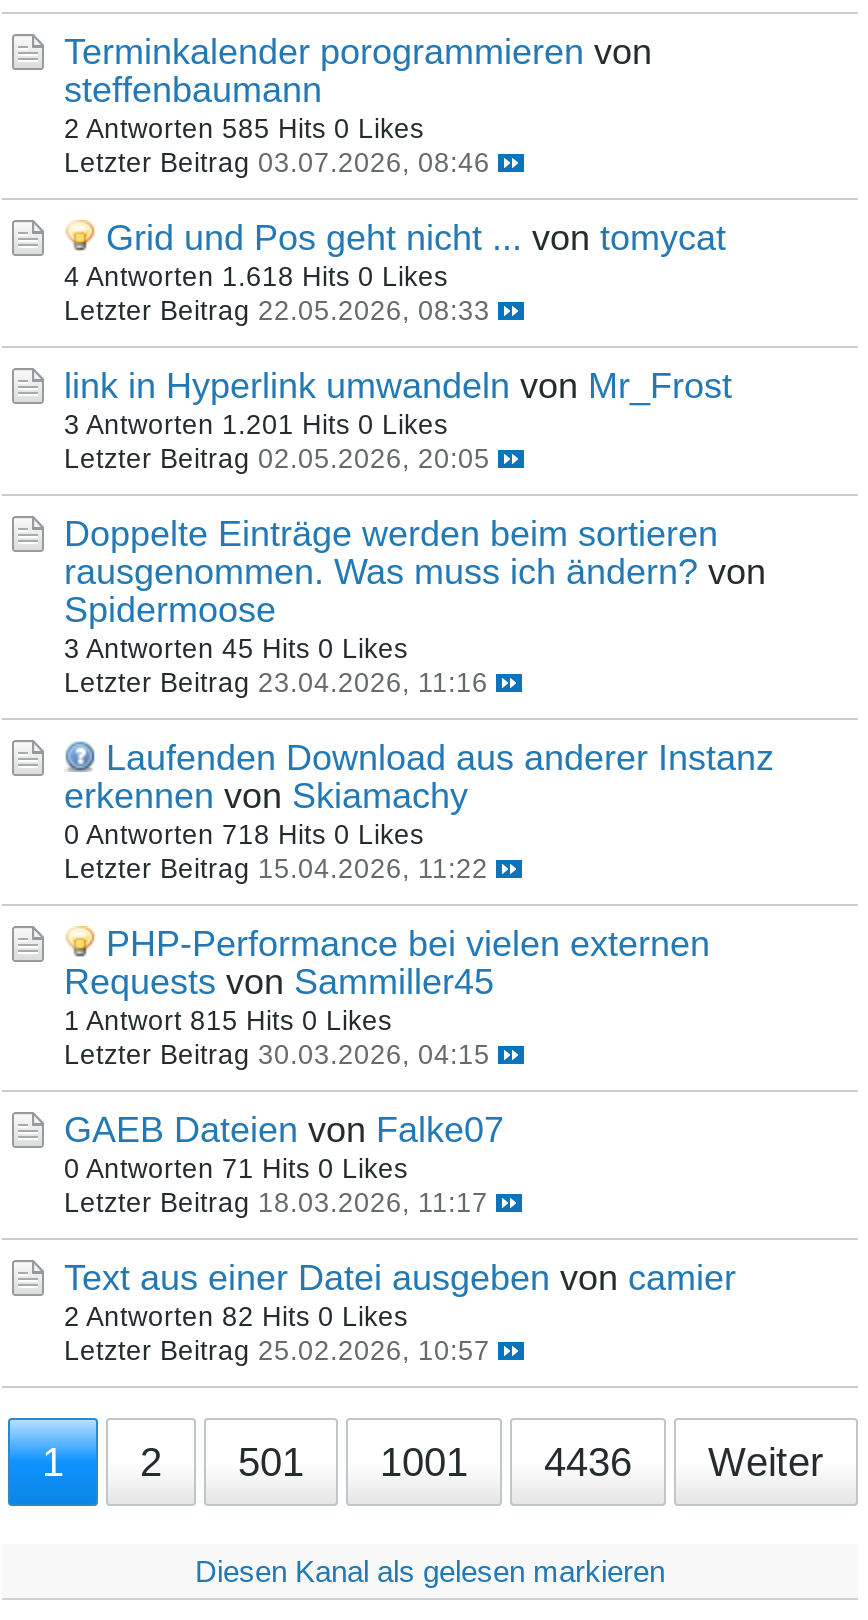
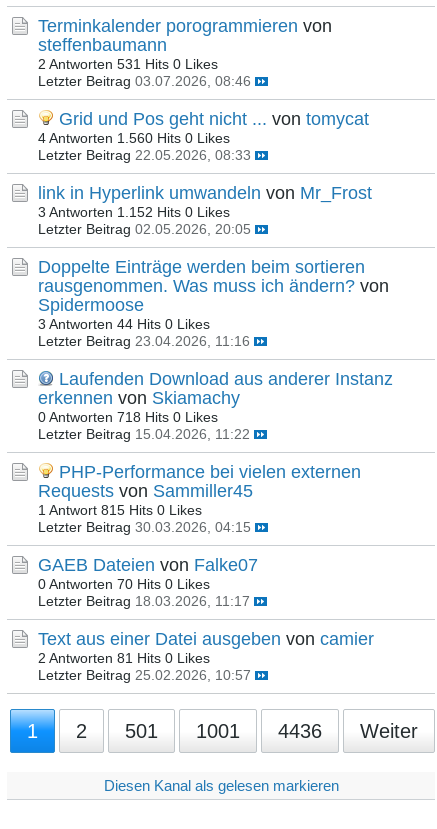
[64,114,424,144] 2 Antworten 585 Hits 0 Likes -> [38,57,218,72] 2 Antworten 531 Hits 0 Likes
[64,262,448,292] 4 Antworten 1.618 Hits 0 Likes -> [38,131,230,146] 4 Antworten 1.560 Hits 0 Likes
[64,410,448,440] 3 Antworten 1.201 Hits 0 Likes -> [38,205,230,220] 3 Antworten 1.152 Hits 0 Likes
[64,634,408,664] 3 Antworten 45 Hits 0 Likes -> [38,317,210,332] 3 Antworten 44 Hits 0 Likes
[64,1154,408,1184] 0 Antworten 71 Hits 0 Likes -> [38,577,210,592] 0 Antworten 70 Hits 0 Likes
[64,1302,408,1332] 2 Antworten 82 Hits 0 Likes -> [38,651,210,666] 2 Antworten 81 Hits 0 Likes

